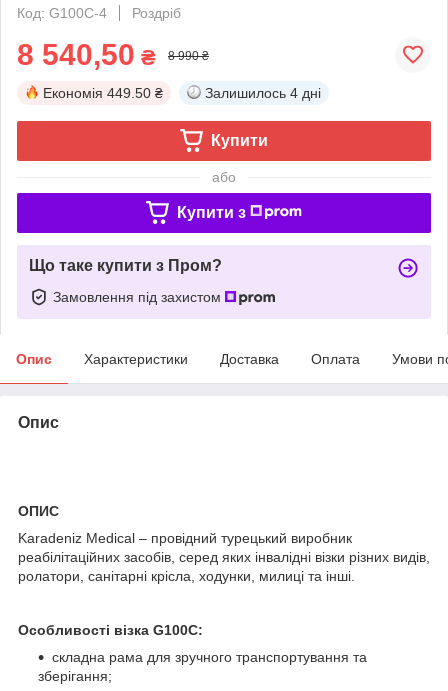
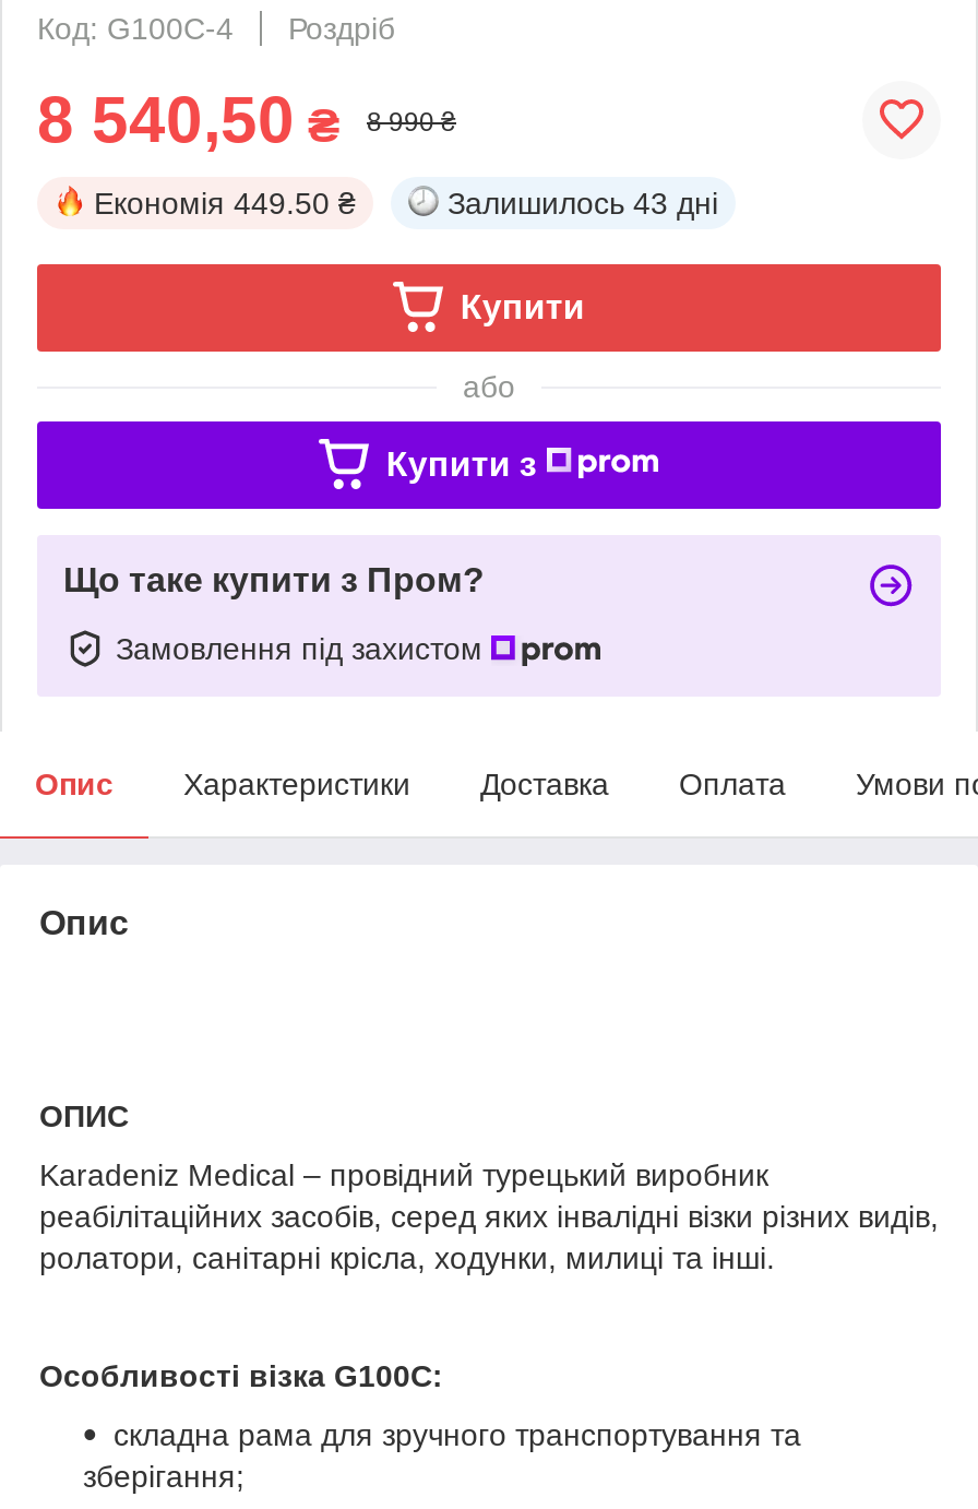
[205,85,321,101] Залишилось 4 дні -> [448,185,718,220] Залишилось 43 дні

